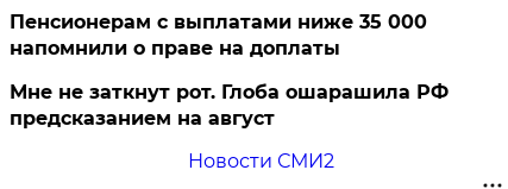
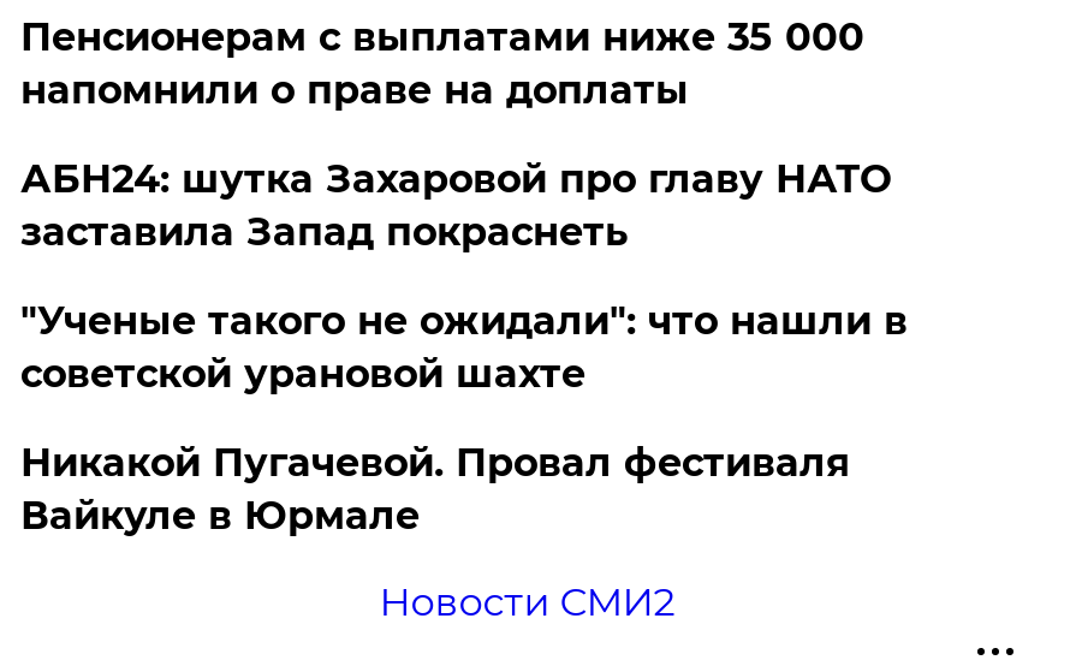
[10,81,449,130] Мне не заткнут рот. Глоба ошарашила РФ | предсказанием на август -> [20,156,907,539] АБН24: шутка Захаровой про главу НАТО | заставила Запад покраснеть | "Ученые такого не ожидали": что нашли в | советской урановой шахте | Никакой Пугачевой. Провал фестиваля | Вайкуле в Юрмале

